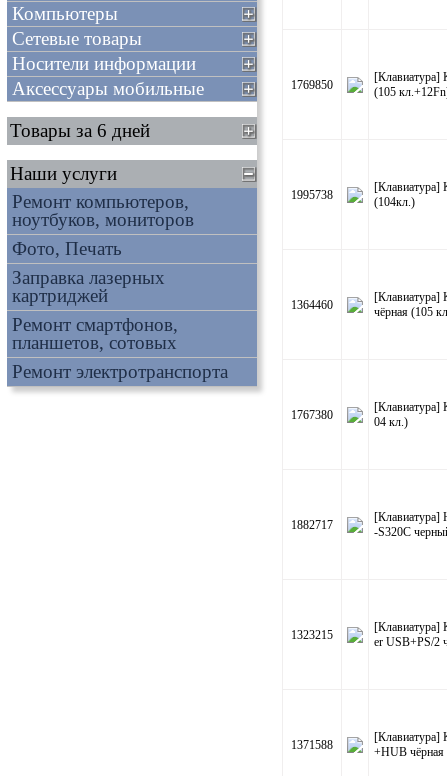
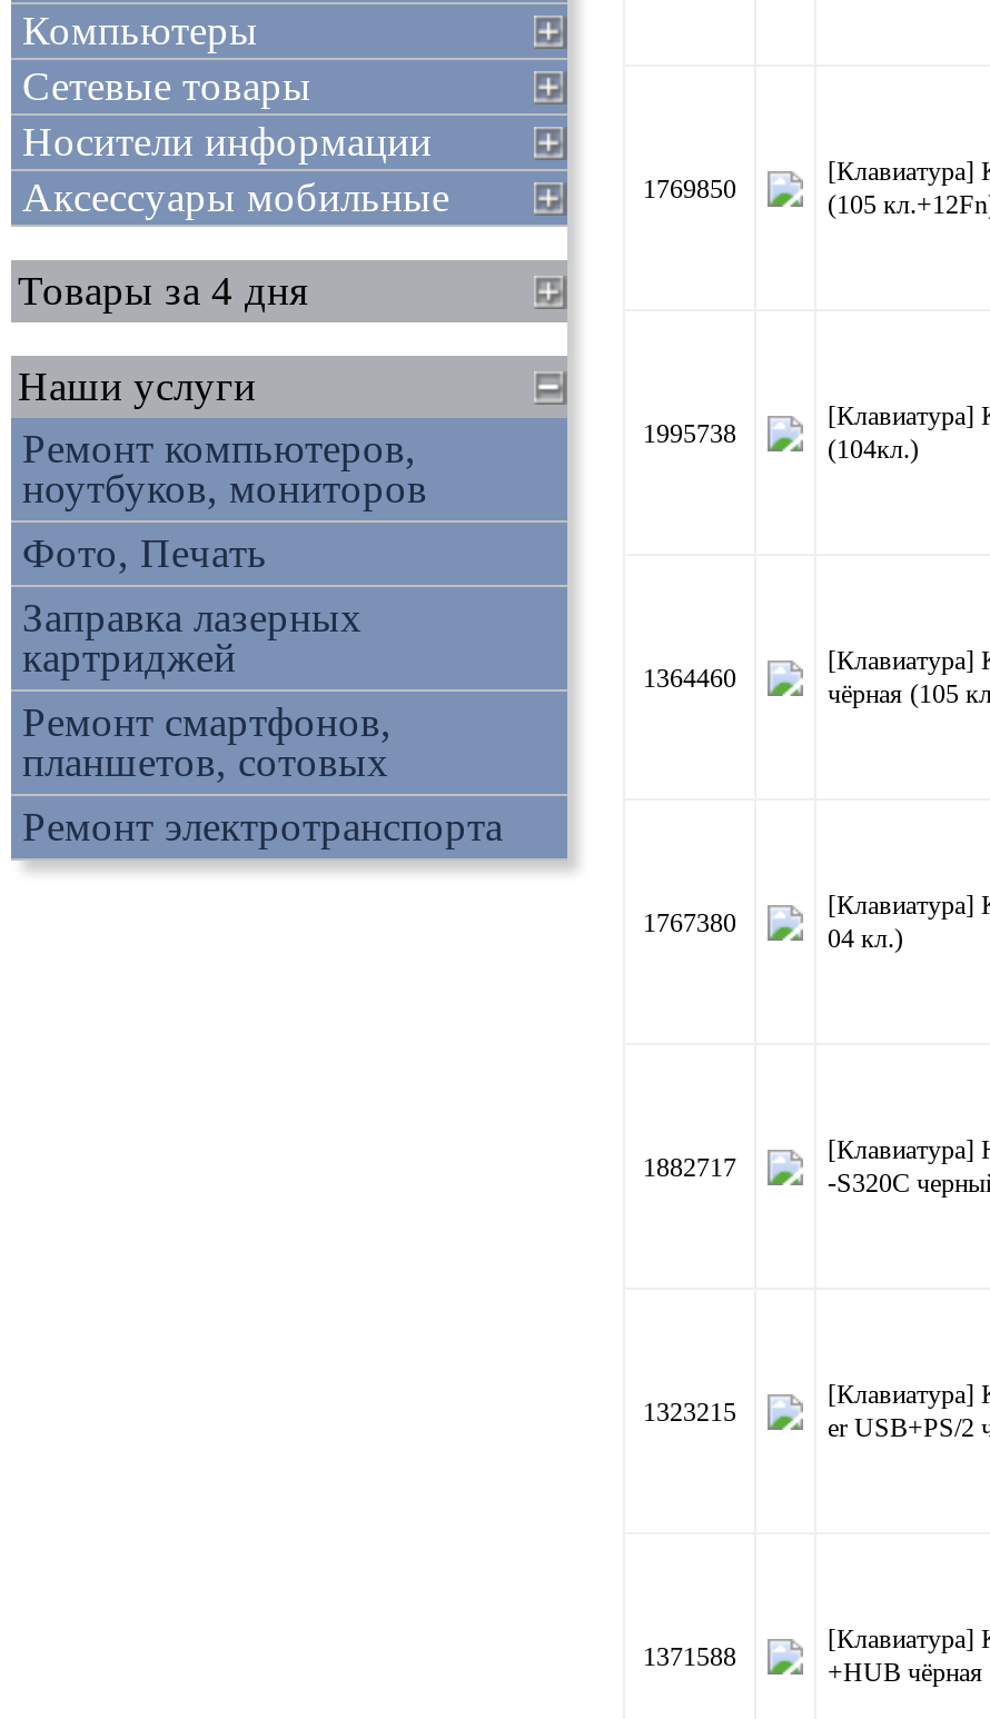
[10,120,150,141] Товары за 6 дней -> [18,267,309,314] Товары за 4 дня

